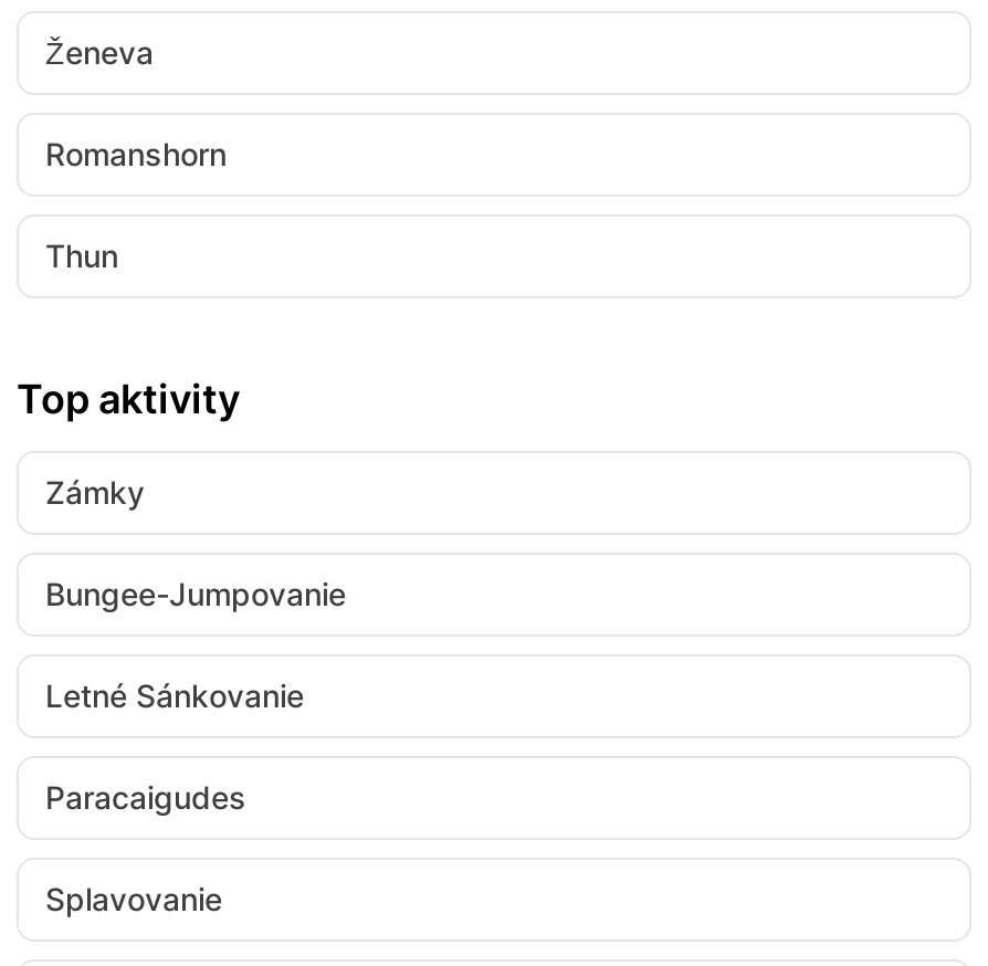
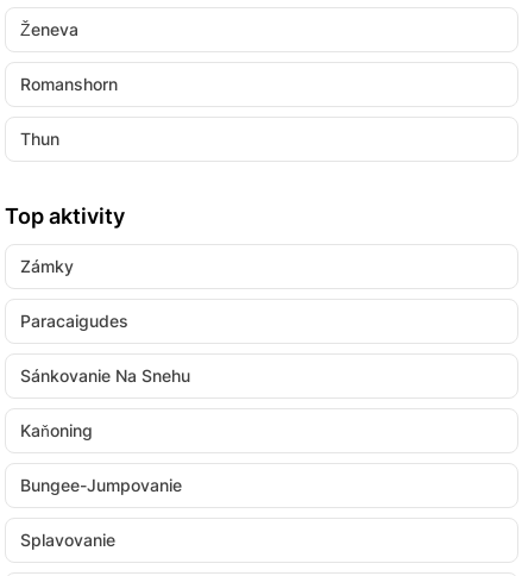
moved [45,575,346,612] -> [20,475,182,495]: Bungee-Jumpovanie
[45,676,304,714] Letné Sánkovanie -> none
moved [45,778,246,816] -> [20,311,128,331]: Paracaigudes
none -> [20,365,190,440] Sánkovanie Na Snehu | Kaňoning

